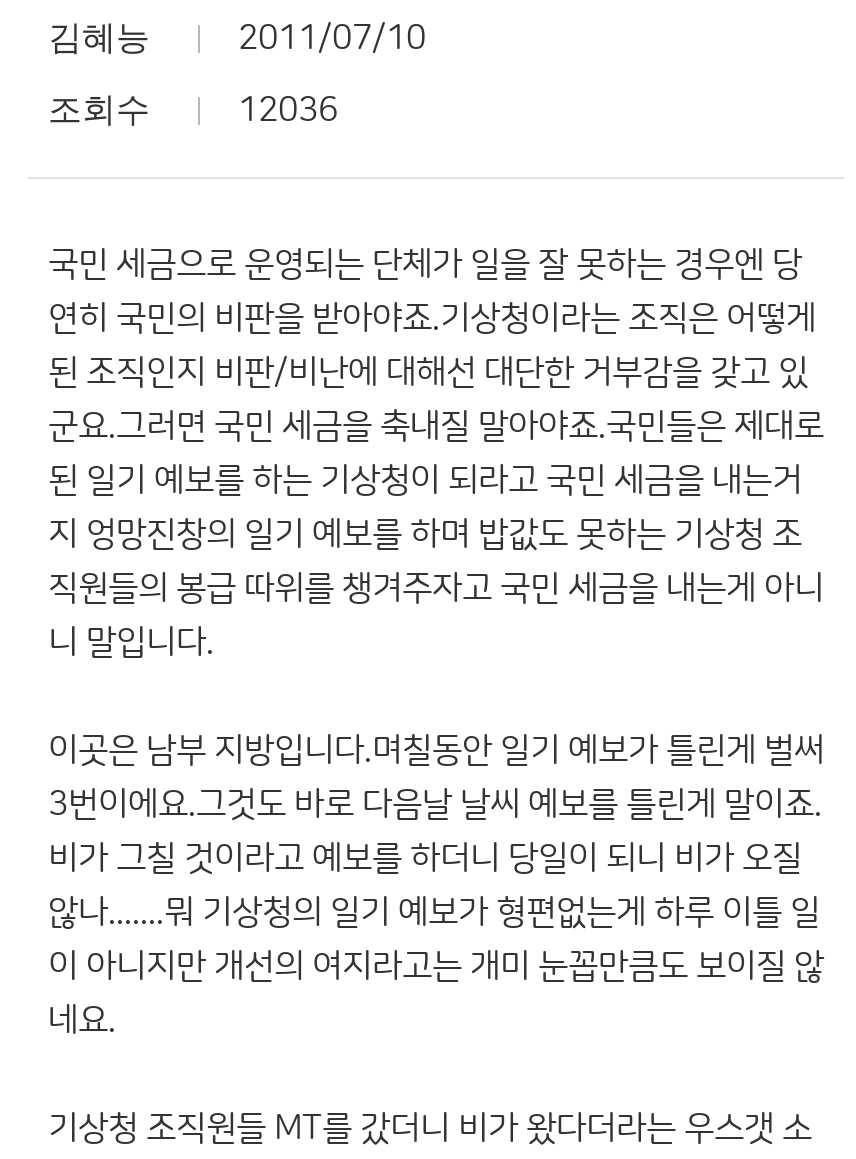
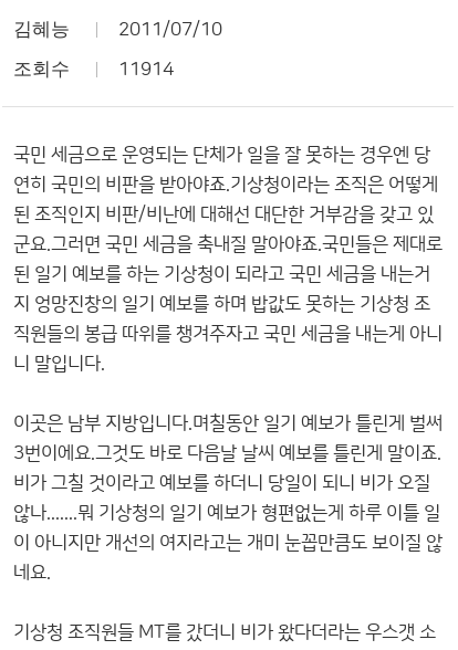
[230,93,338,129] 12036 -> [114,60,174,80] 11914

